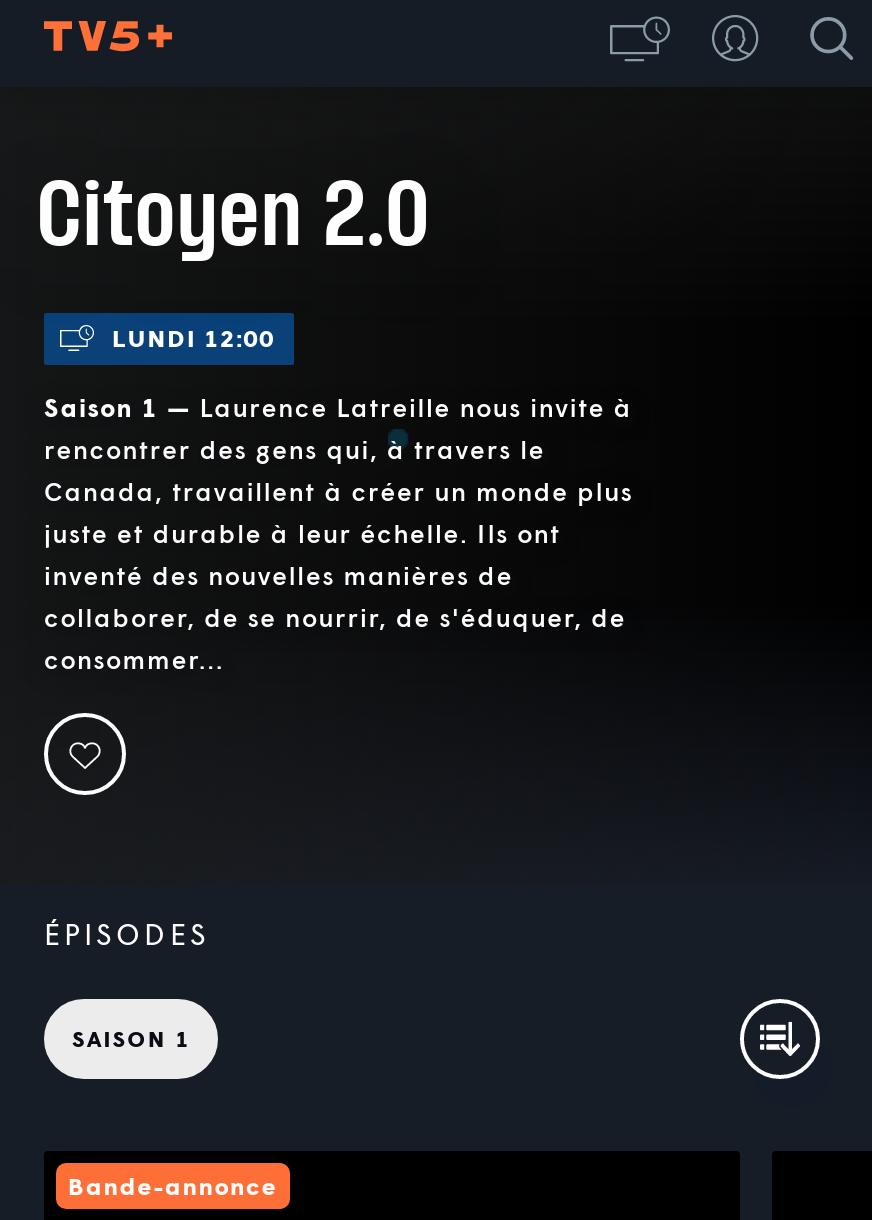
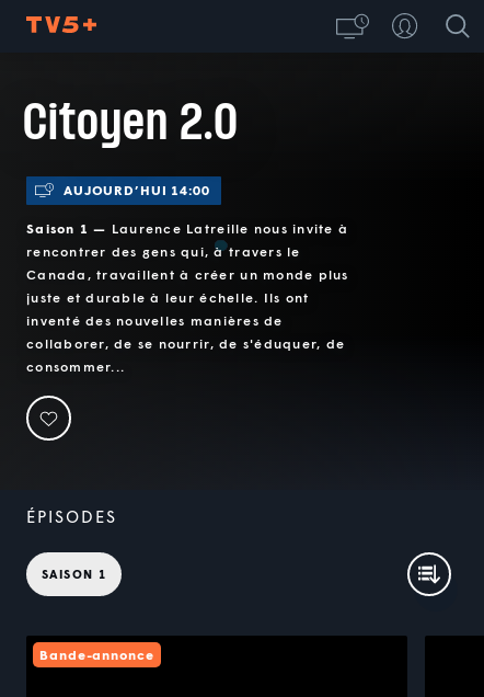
[112,323,275,353] LUNDI 12:00 -> [64,182,210,198] AUJOURD’HUI 14:00

